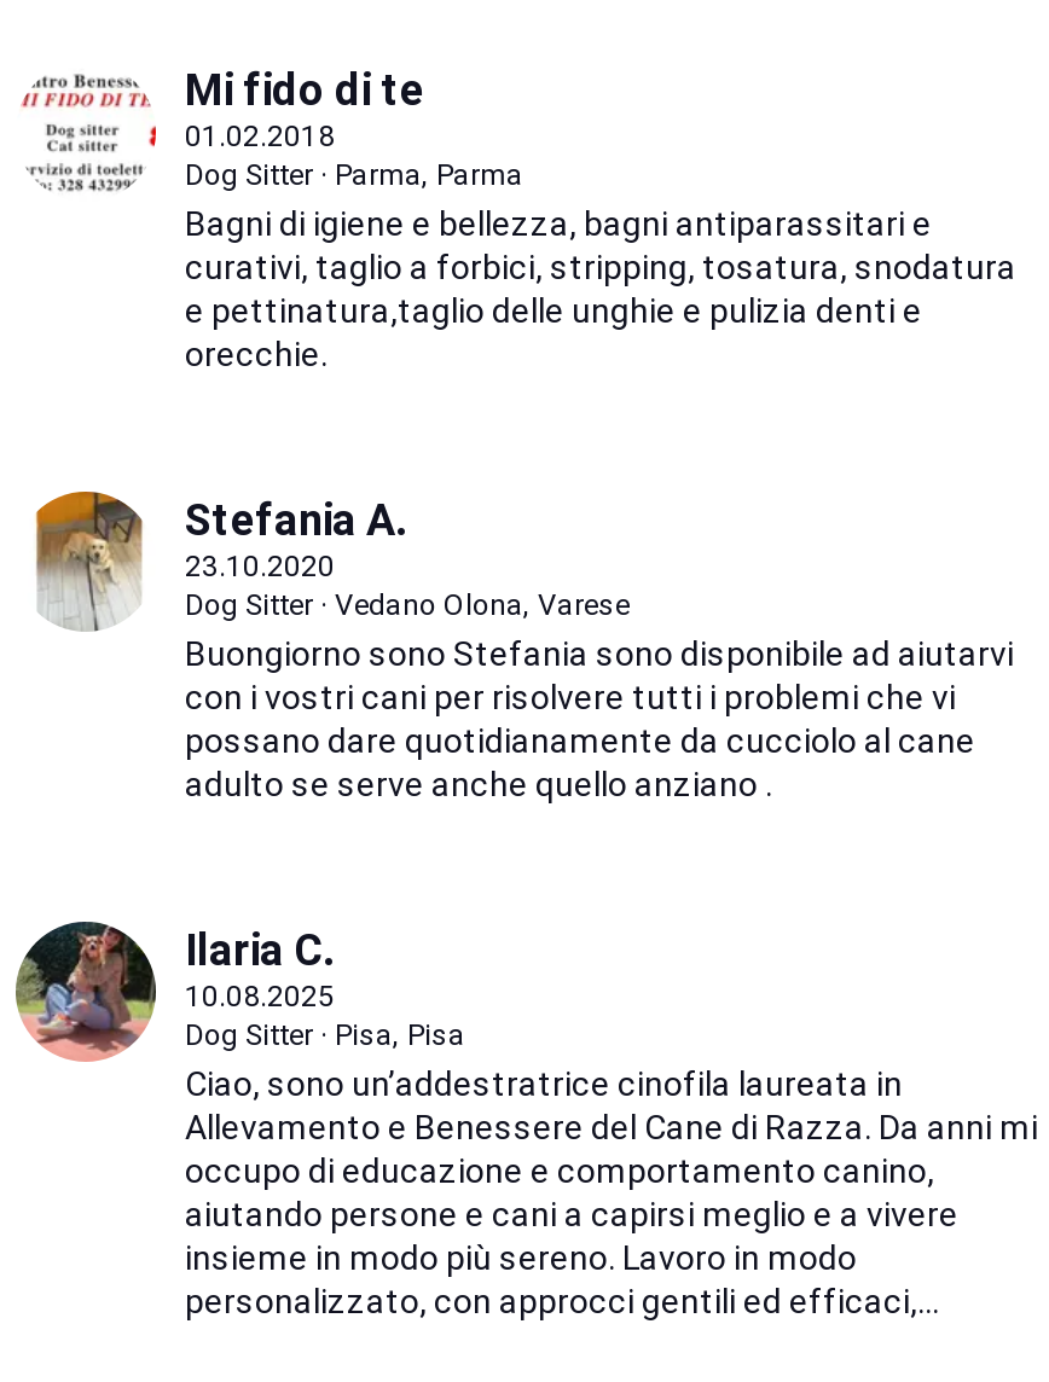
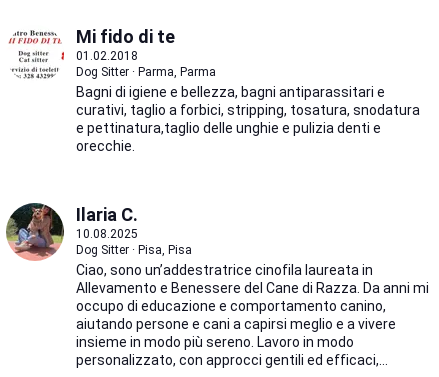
[23,489,1014,803] [image] | Stefania A. | 23.10.2020 | Dog Sitter · Vedano Olona, Varese | Buongiorno sono Stefania sono disponibile ad aiutarvi | con i vostri cani per risolvere tutti i problemi che vi | possano dare quotidianamente da cucciolo al cane | adulto se serve anche quello anziano . -> none

